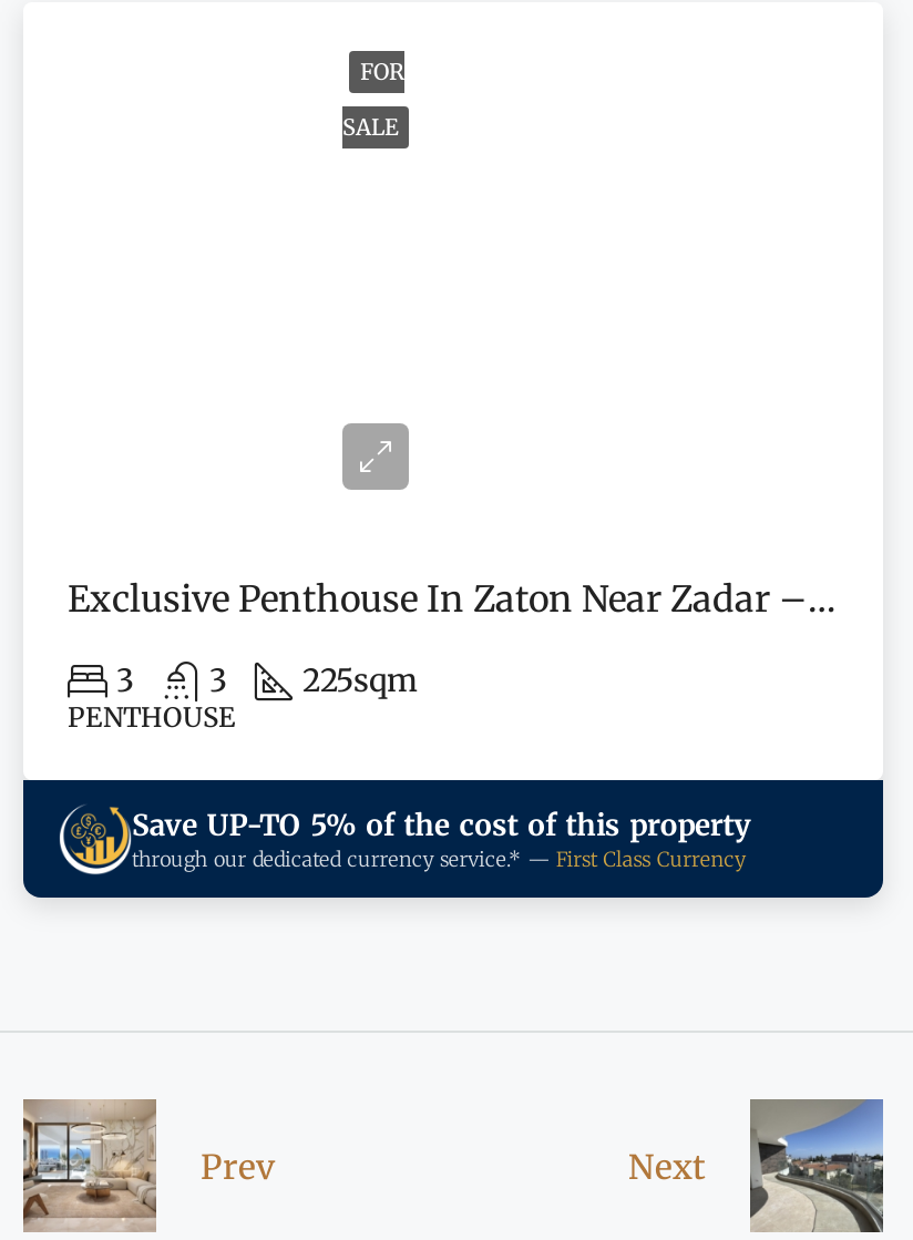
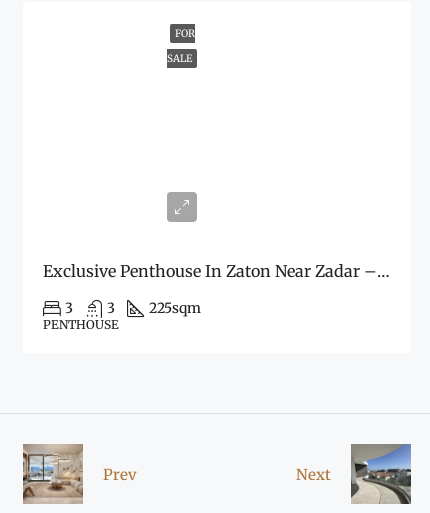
[132,806,751,870] Save UP-TO 5% of the cost of this property | through our dedicated currency service.* — First Class Currency -> none

